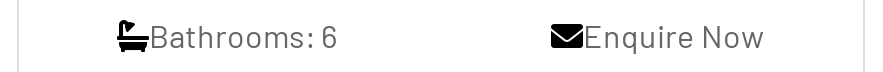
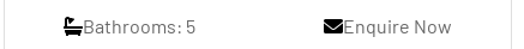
[149,17,337,55] Bathrooms: 6 -> [83,15,195,37] Bathrooms: 5

